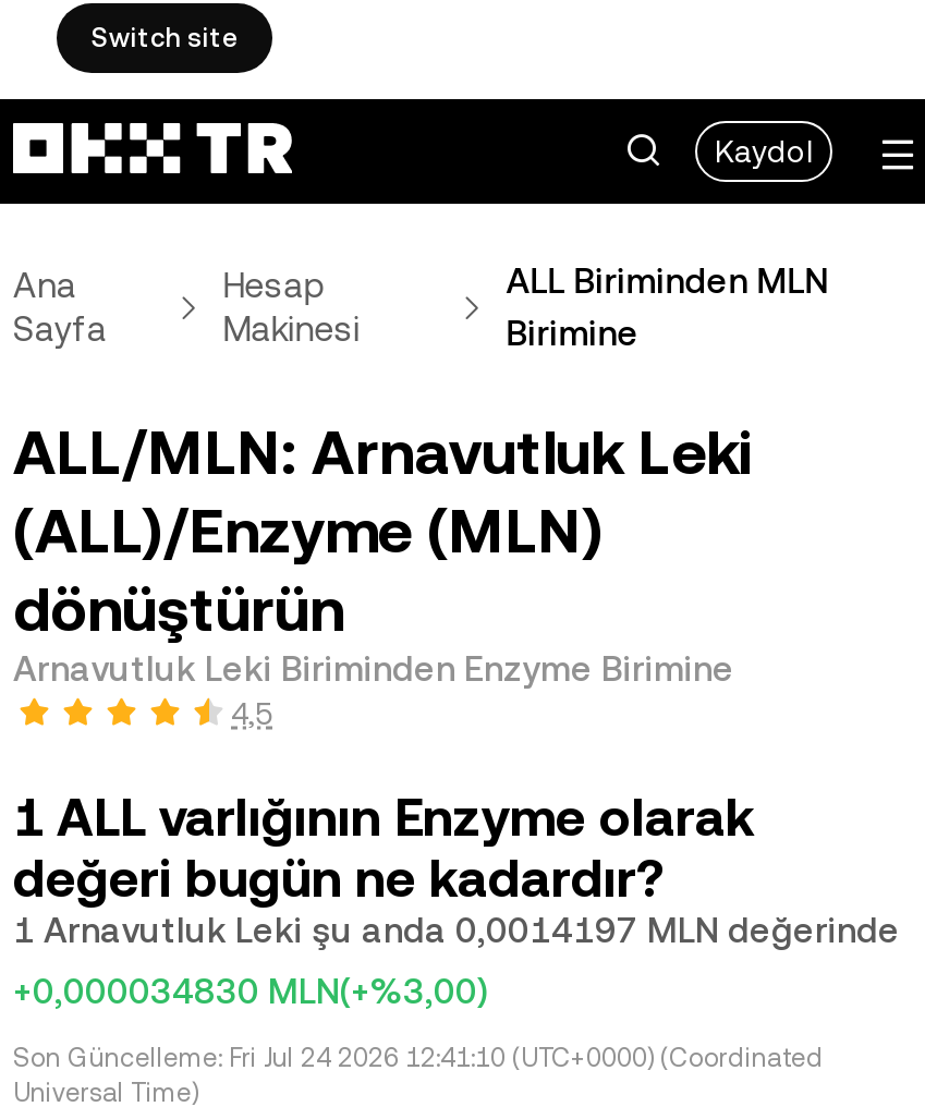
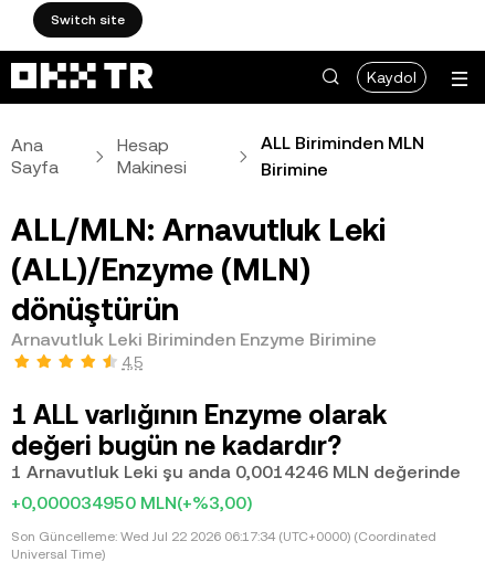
[13,910,900,951] 1 Arnavutluk Leki şu anda 0,0014197 MLN değerinde -> [11,461,461,482] 1 Arnavutluk Leki şu anda 0,0014246 MLN değerinde
[13,971,488,1012] +0,000034830 MLN(+%3,00) -> [11,492,252,513] +0,000034950 MLN(+%3,00)
[13,1043,824,1073] Son Güncelleme: Fri Jul 24 2026 12:41:10 (UTC+0000) (Coordinated -> [11,529,436,544] Son Güncelleme: Wed Jul 22 2026 06:17:34 (UTC+0000) (Coordinated

